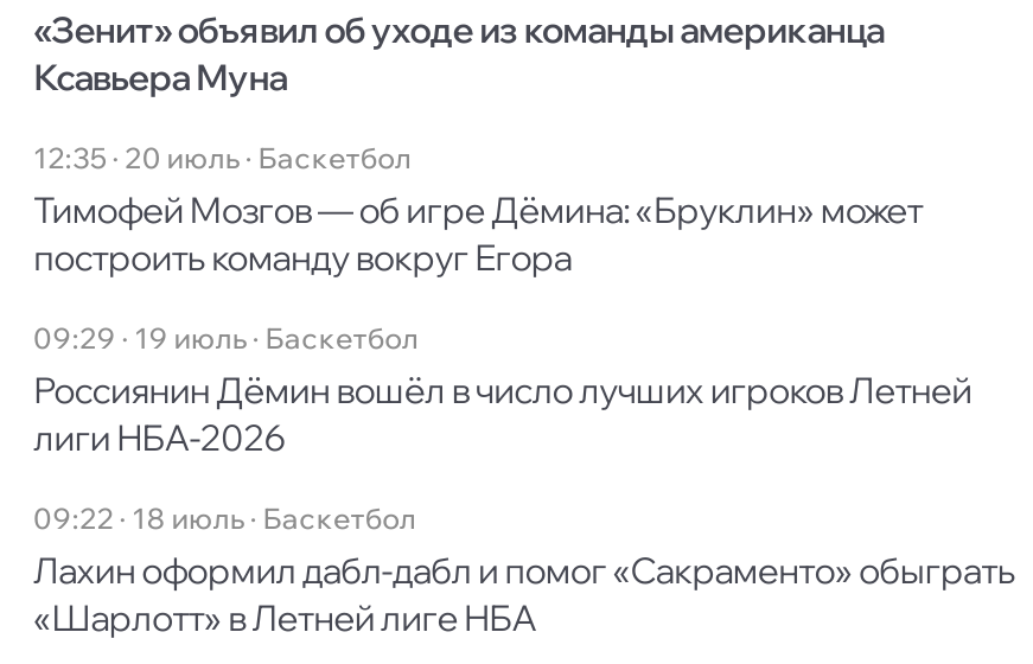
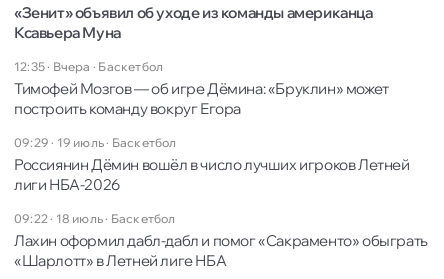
[33,140,412,175] 12:35 · 20 июль · Баскетбол -> [14,59,163,74] 12:35 · Вчера · Баскетбол

